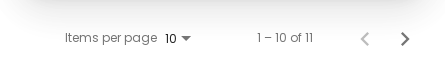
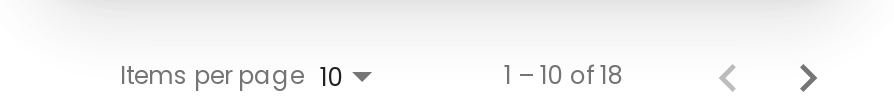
[257,29,313,46] 1 – 10 of 11 -> [504,59,624,93] 1 – 10 of 18

